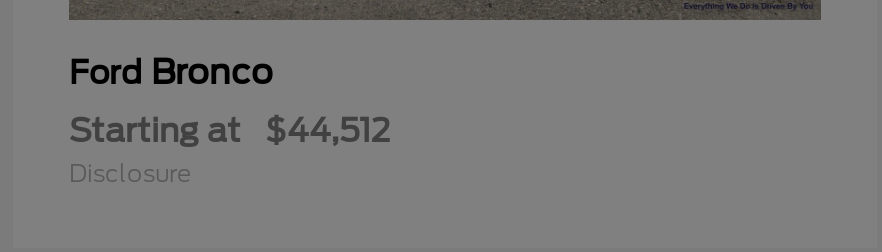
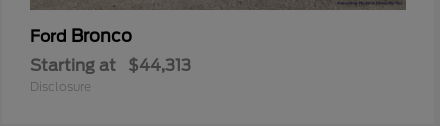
[69,112,391,150] Starting at $44,512 -> [30,56,191,75] Starting at $44,313

